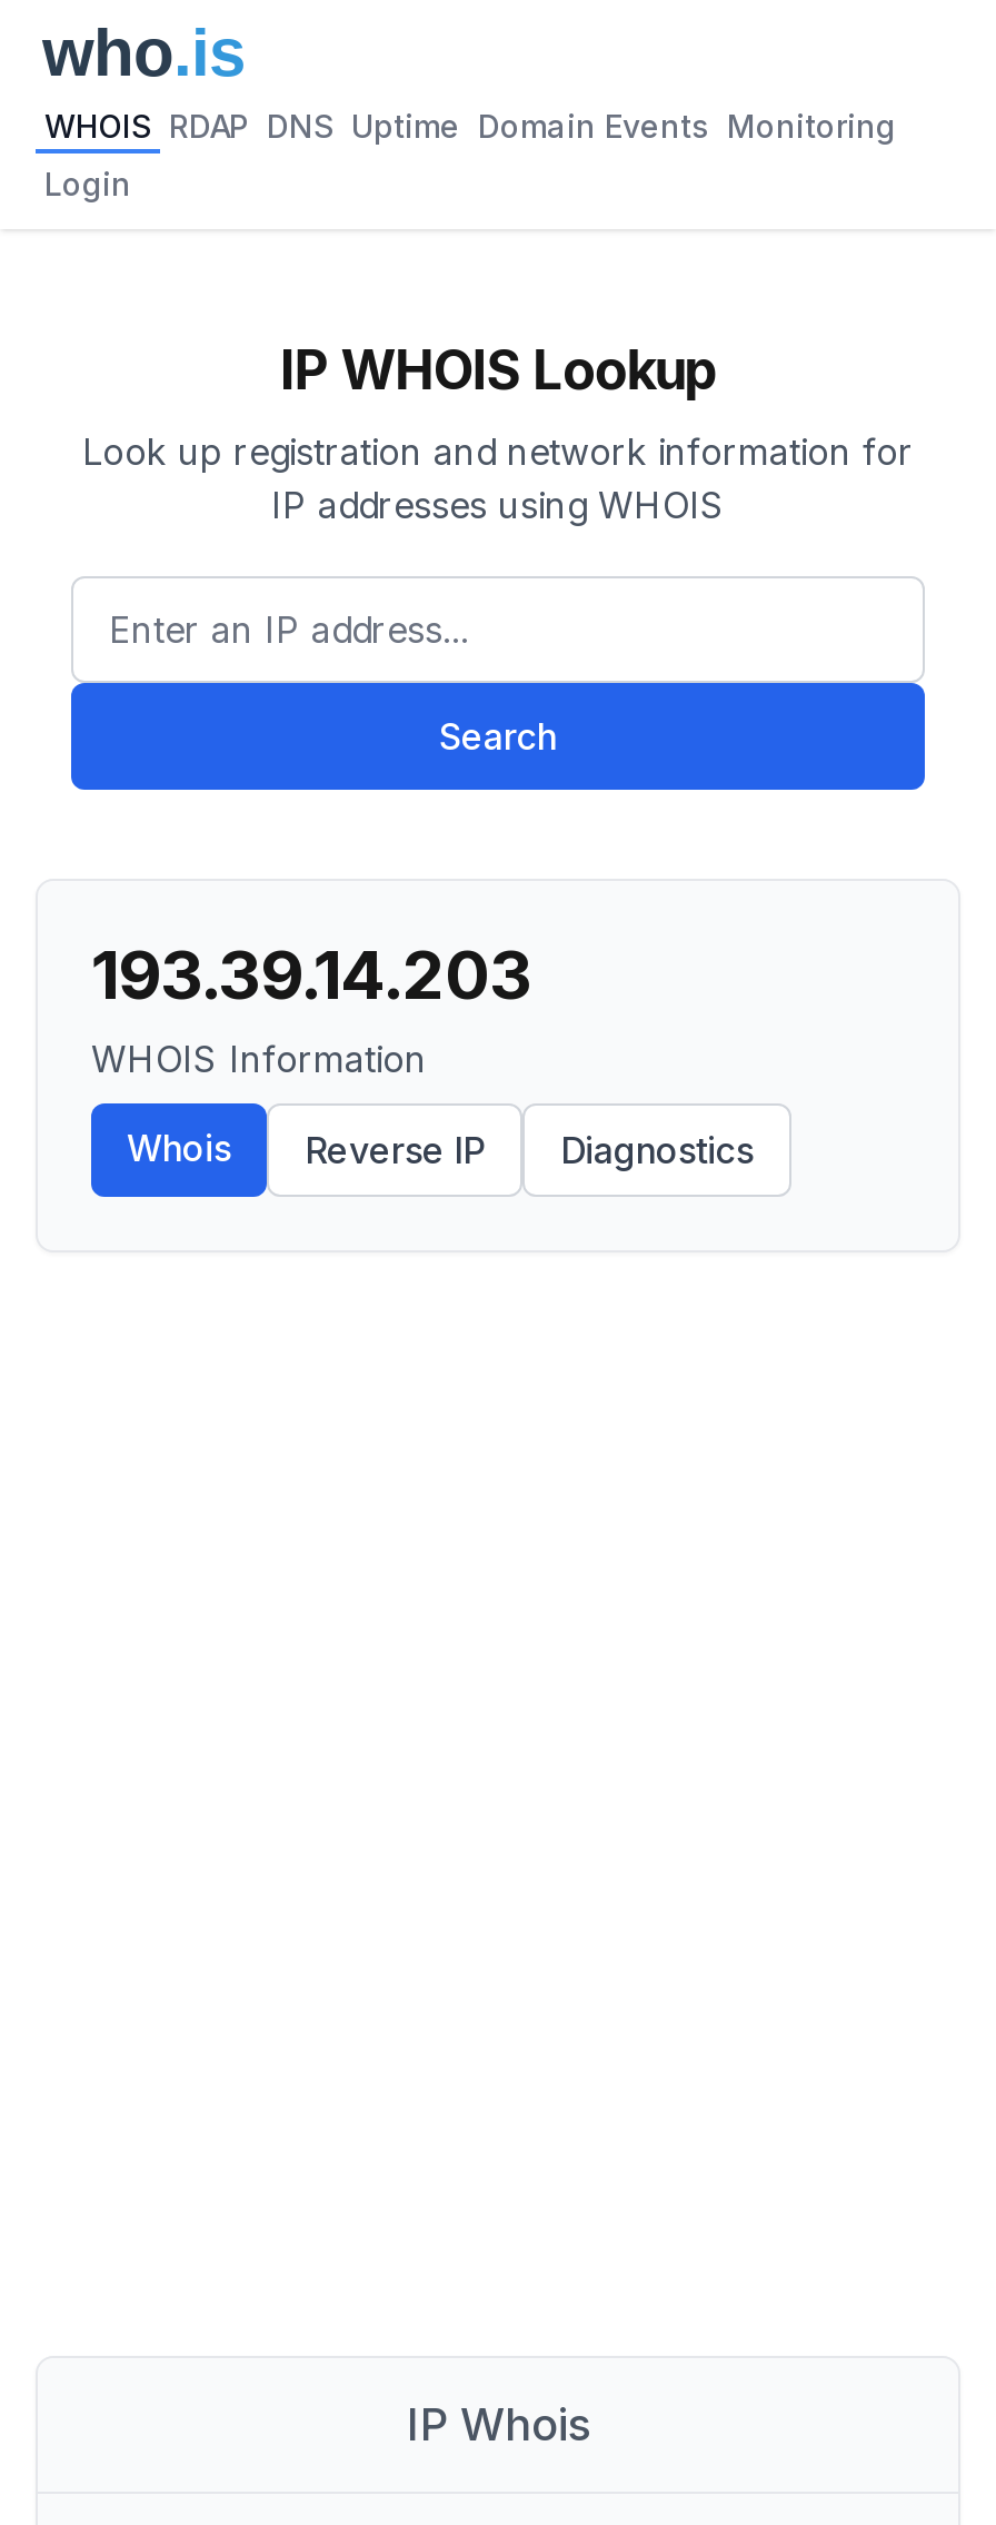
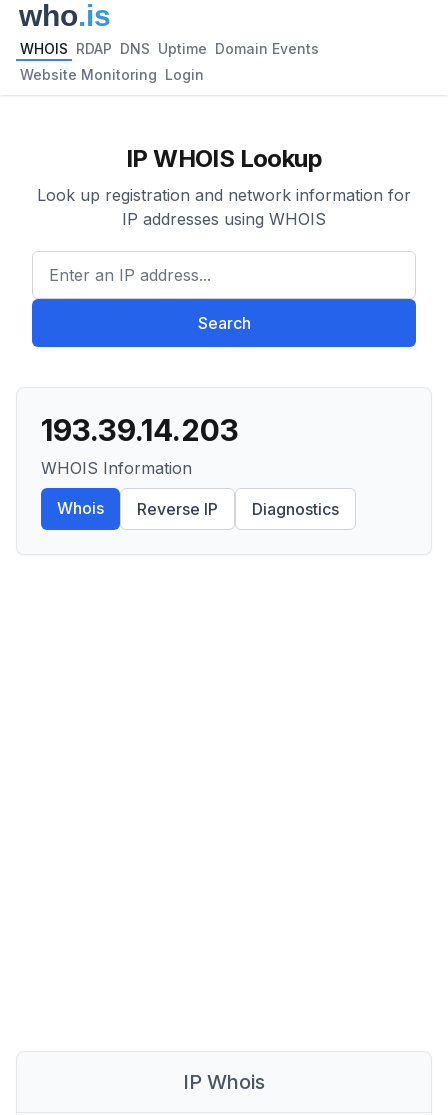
[44,107,896,145] WHOIS RDAP DNS Uptime Domain Events Monitoring -> [20,40,319,57] WHOIS RDAP DNS Uptime Domain Events
[44,165,131,202] Login -> [20,66,204,83] Website Monitoring Login

